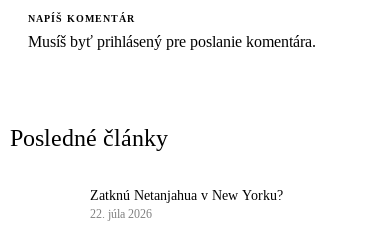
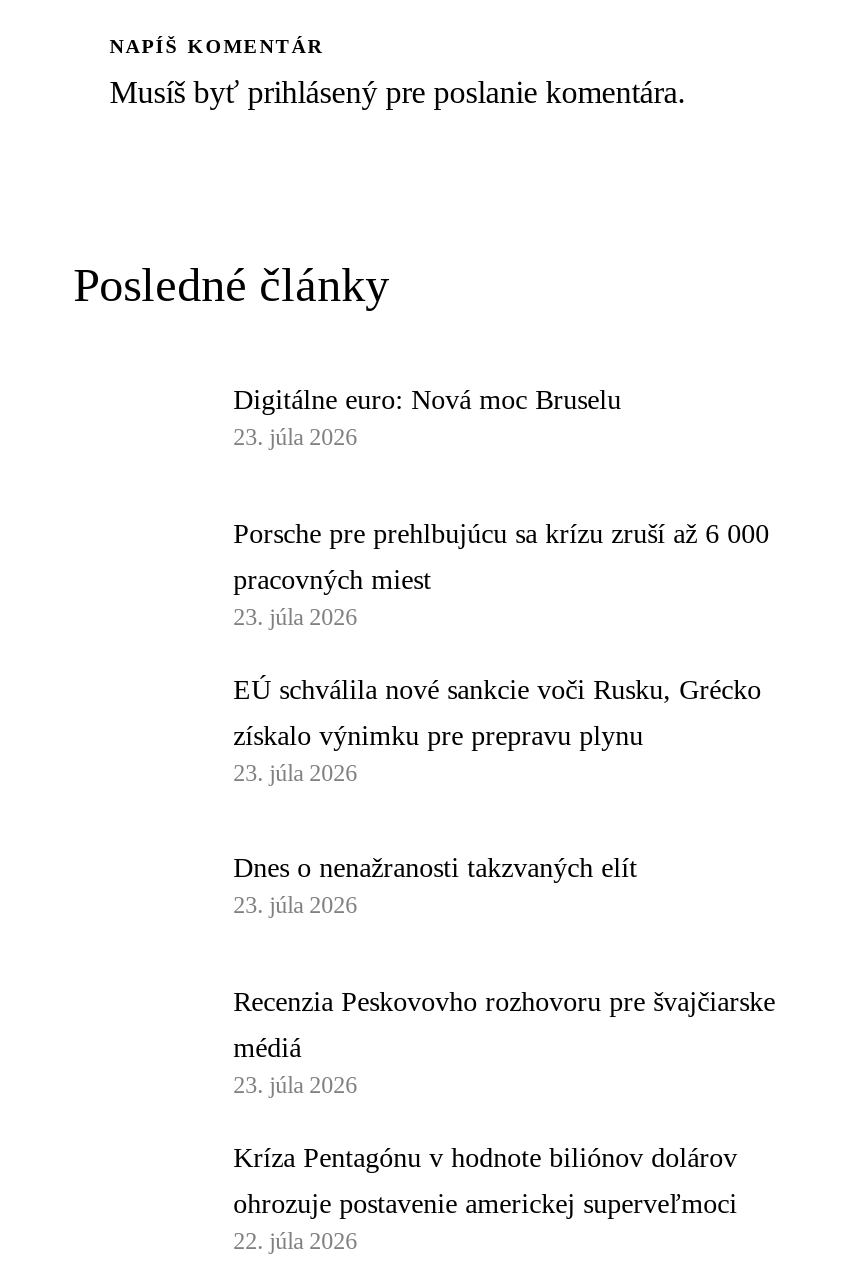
[90,188,283,203] Zatknú Netanjahua v New Yorku? -> [233,385,775,1219] Digitálne euro: Nová moc Bruselu | 23. júla 2026 | Porsche pre prehlbujúcu sa krízu zruší až 6 000 | pracovných miest | 23. júla 2026 | EÚ schválila nové sankcie voči Rusku, Grécko | získalo výnimku pre prepravu plynu | 23. júla 2026 | Dnes o nenažranosti takzvaných elít | 23. júla 2026 | Recenzia Peskovovho rozhovoru pre švajčiarske | médiá | 23. júla 2026 | Kríza Pentagónu v hodnote biliónov dolárov | ohrozuje postavenie americkej superveľmoci

